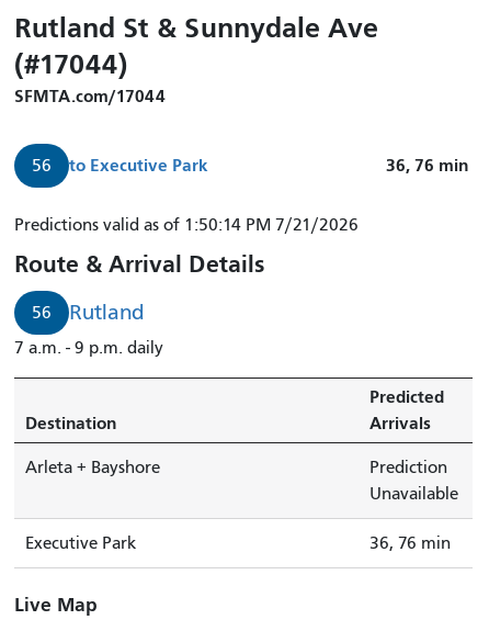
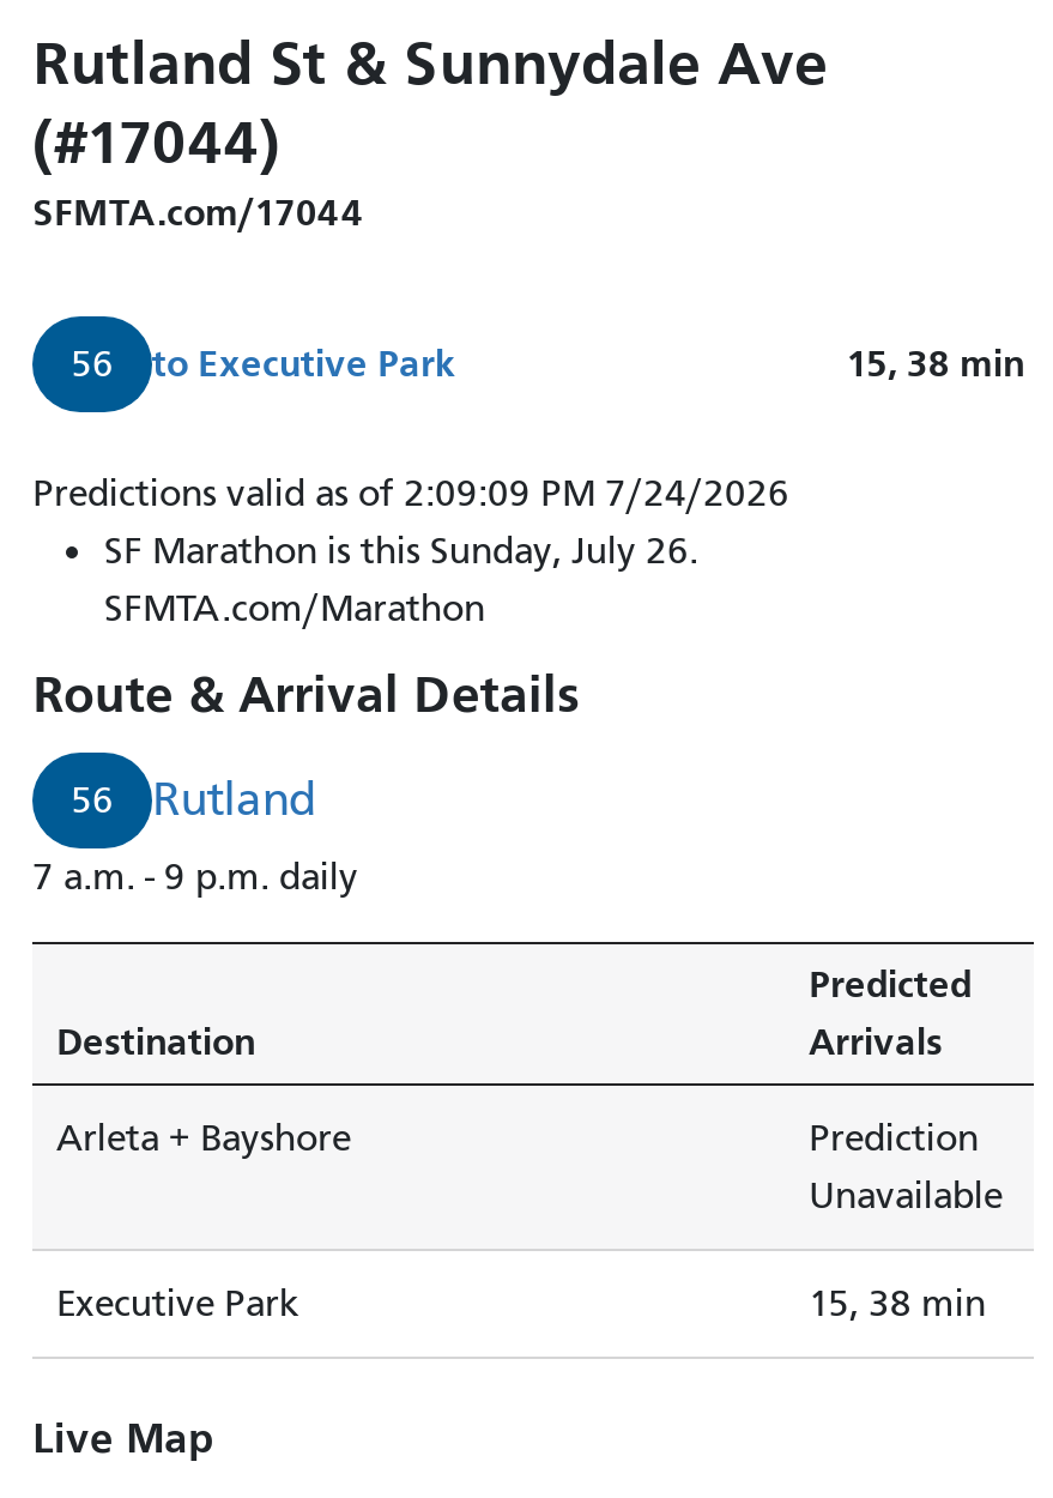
[386,155,473,176] 36, 76 min -> [847,341,1034,386] 15, 38 min
[14,215,359,234] Predictions valid as of 1:50:14 PM 7/21/2026 -> [32,471,789,629] Predictions valid as of 2:09:09 PM 7/24/2026 | SF Marathon is this Sunday, July 26. | SFMTA.com/Marathon
[369,533,451,553] 36, 76 min -> [809,1281,986,1324] 15, 38 min

